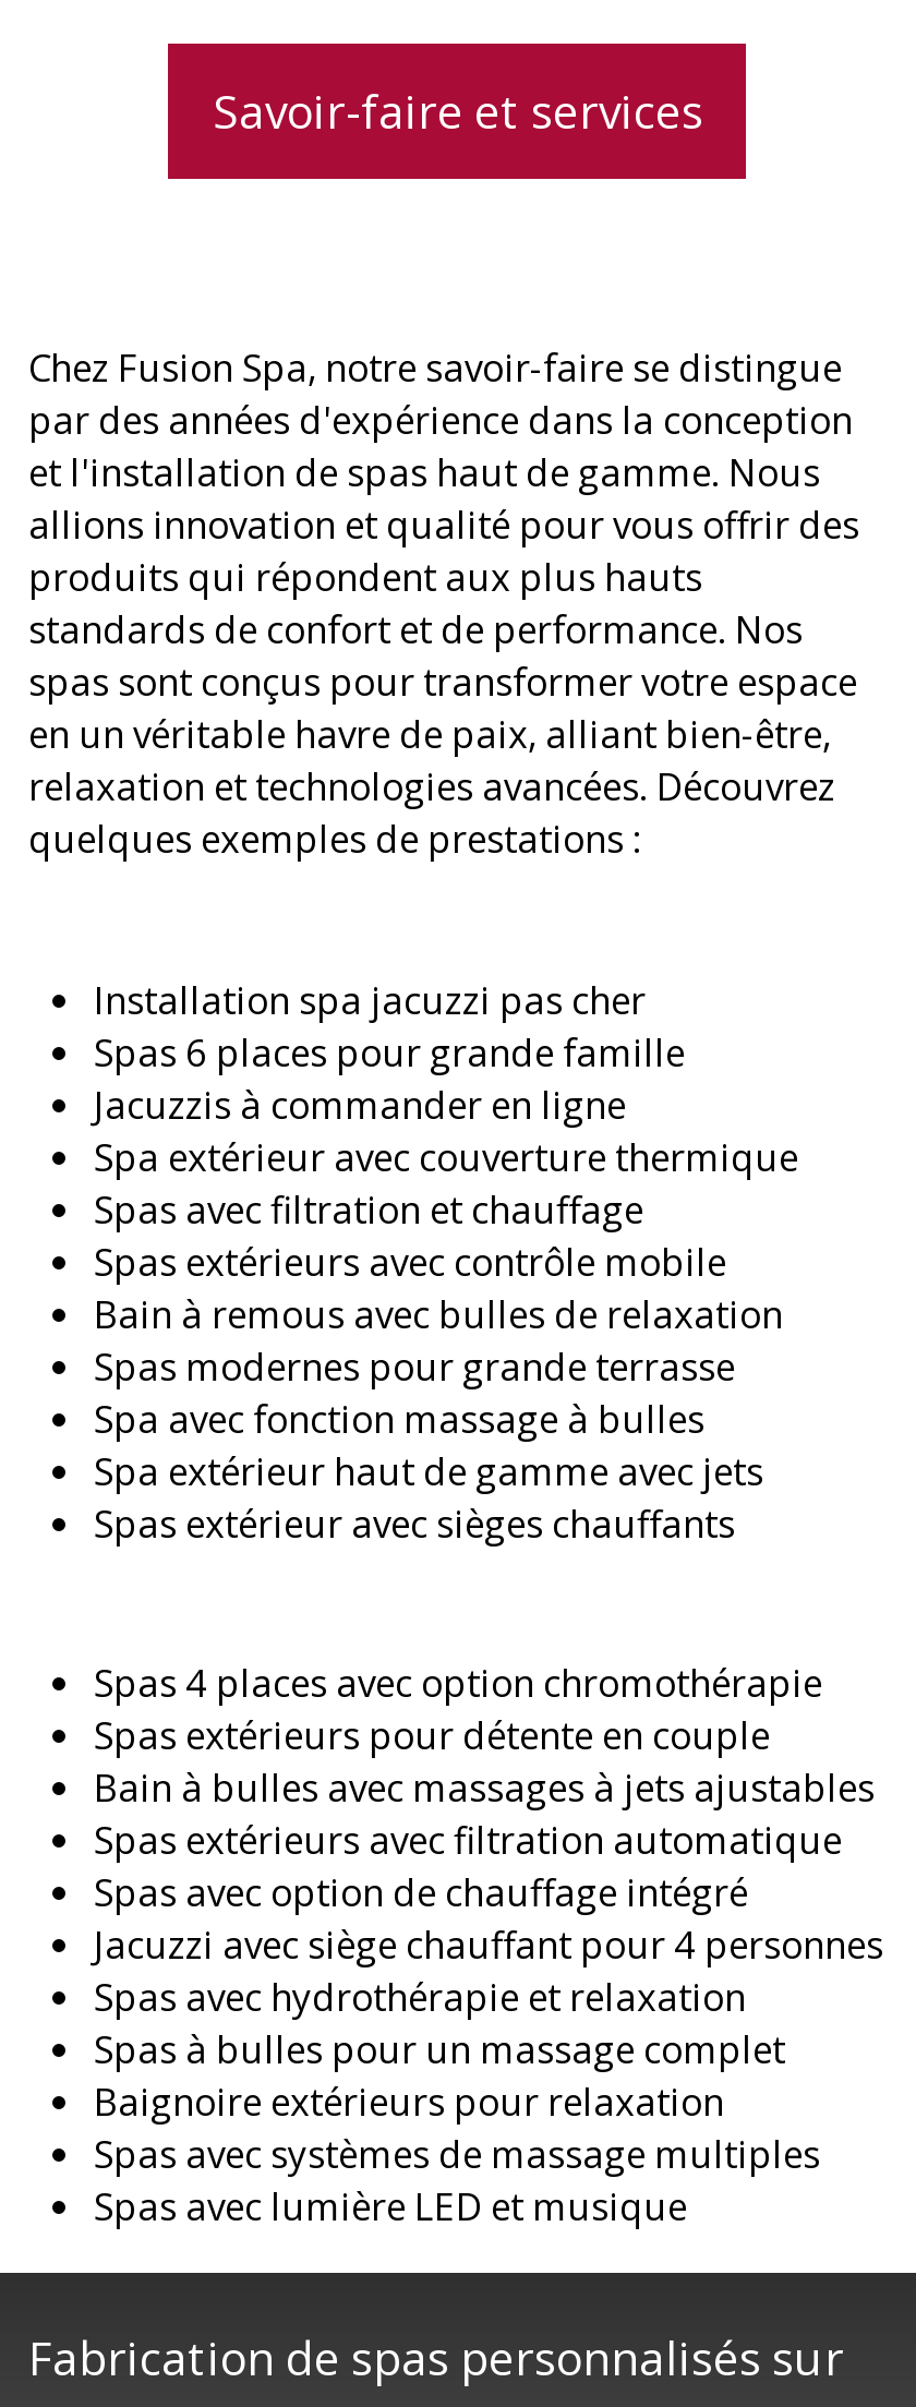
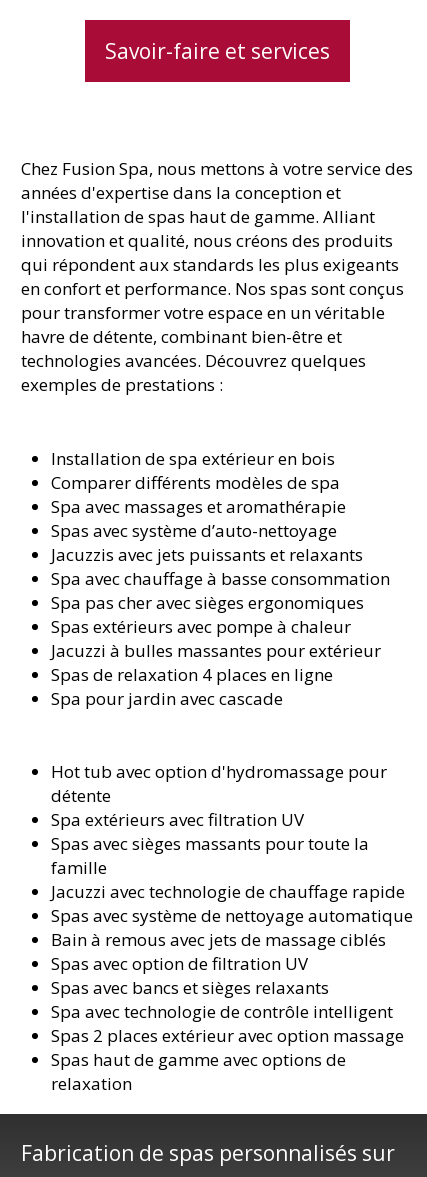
[28,343,859,865] Chez Fusion Spa, notre savoir-faire se distingue | par des années d'expérience dans la conception | et l'installation de spas haut de gamme. Nous | allions innovation et qualité pour vous offrir des | produits qui répondent aux plus hauts | standards de confort et de performance. Nos | spas sont conçus pour transformer votre espace | en un véritable havre de paix, alliant bien-être, | relaxation et technologies avancées. Découvrez | quelques exemples de prestations : -> [21,157,413,396] Chez Fusion Spa, nous mettons à votre service des | années d'expertise dans la conception et | l'installation de spas haut de gamme. Alliant | innovation et qualité, nous créons des produits | qui répondent aux standards les plus exigeants | en confort et performance. Nos spas sont conçus | pour transformer votre espace en un véritable | havre de détente, combinant bien-être et | technologies avancées. Découvrez quelques | exemples de prestations :
[94,975,798,1548] Installation spa jacuzzi pas cher | Spas 6 places pour grande famille | Jacuzzis à commander en ligne | Spa extérieur avec couverture thermique | Spas avec filtration et chauffage | Spas extérieurs avec contrôle mobile | Bain à remous avec bulles de relaxation | Spas modernes pour grande terrasse | Spa avec fonction massage à bulles | Spa extérieur haut de gamme avec jets | Spas extérieur avec sièges chauffants -> [51,447,390,710] Installation de spa extérieur en bois | Comparer différents modèles de spa | Spa avec massages et aromathérapie | Spas avec système d’auto-nettoyage | Jacuzzis avec jets puissants et relaxants | Spa avec chauffage à basse consommation | Spa pas cher avec sièges ergonomiques | Spas extérieurs avec pompe à chaleur | Jacuzzi à bulles massantes pour extérieur | Spas de relaxation 4 places en ligne | Spa pour jardin avec cascade
[94,1658,883,2231] Spas 4 places avec option chromothérapie | Spas extérieurs pour détente en couple | Bain à bulles avec massages à jets ajustables | Spas extérieurs avec filtration automatique | Spas avec option de chauffage intégré | Jacuzzi avec siège chauffant pour 4 personnes | Spas avec hydrothérapie et relaxation | Spas à bulles pour un massage complet | Baignoire extérieurs pour relaxation | Spas avec systèmes de massage multiples | Spas avec lumière LED et musique -> [51,760,413,1095] Hot tub avec option d'hydromassage pour | détente | Spa extérieurs avec filtration UV | Spas avec sièges massants pour toute la | famille | Jacuzzi avec technologie de chauffage rapide | Spas avec système de nettoyage automatique | Bain à remous avec jets de massage ciblés | Spas avec option de filtration UV | Spas avec bancs et sièges relaxants | Spa avec technologie de contrôle intelligent | Spas 2 places extérieur avec option massage | Spas haut de gamme avec options de | relaxation

